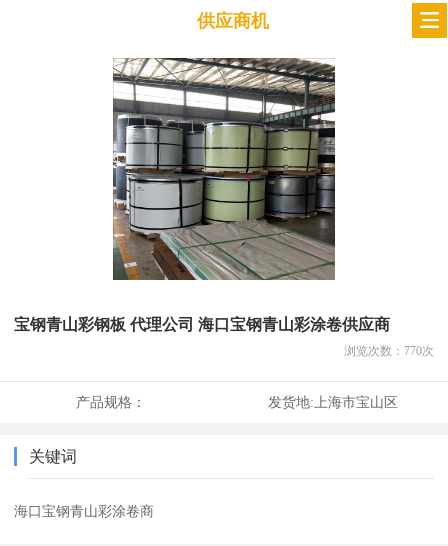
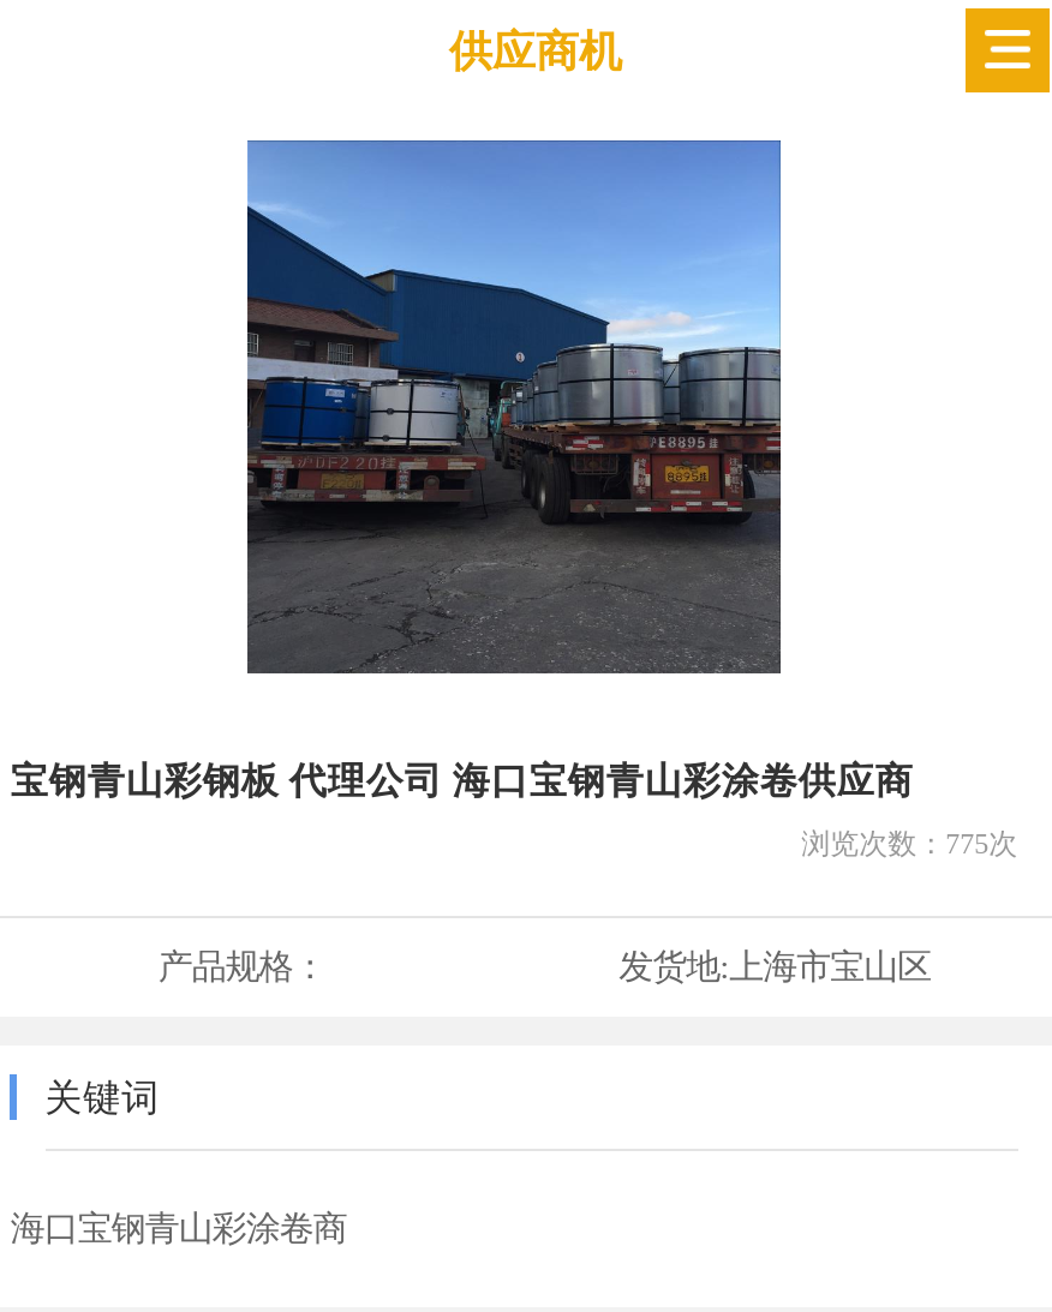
[112,57,336,280] [image] -> [245,138,783,673] [image]
[344,344,434,358] 浏览次数：770次 -> [801,826,1018,860] 浏览次数：775次

